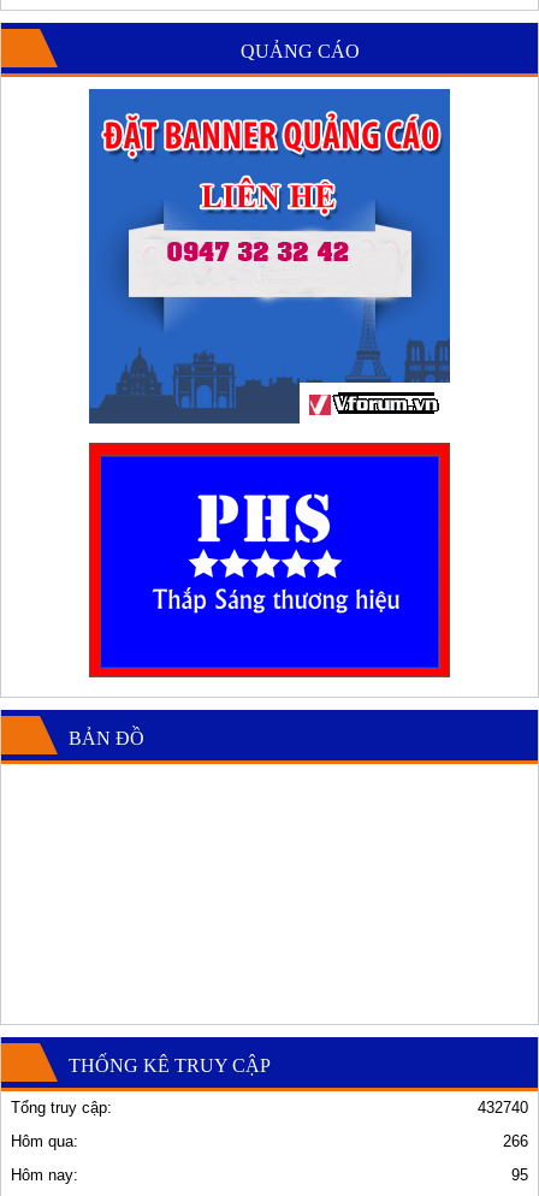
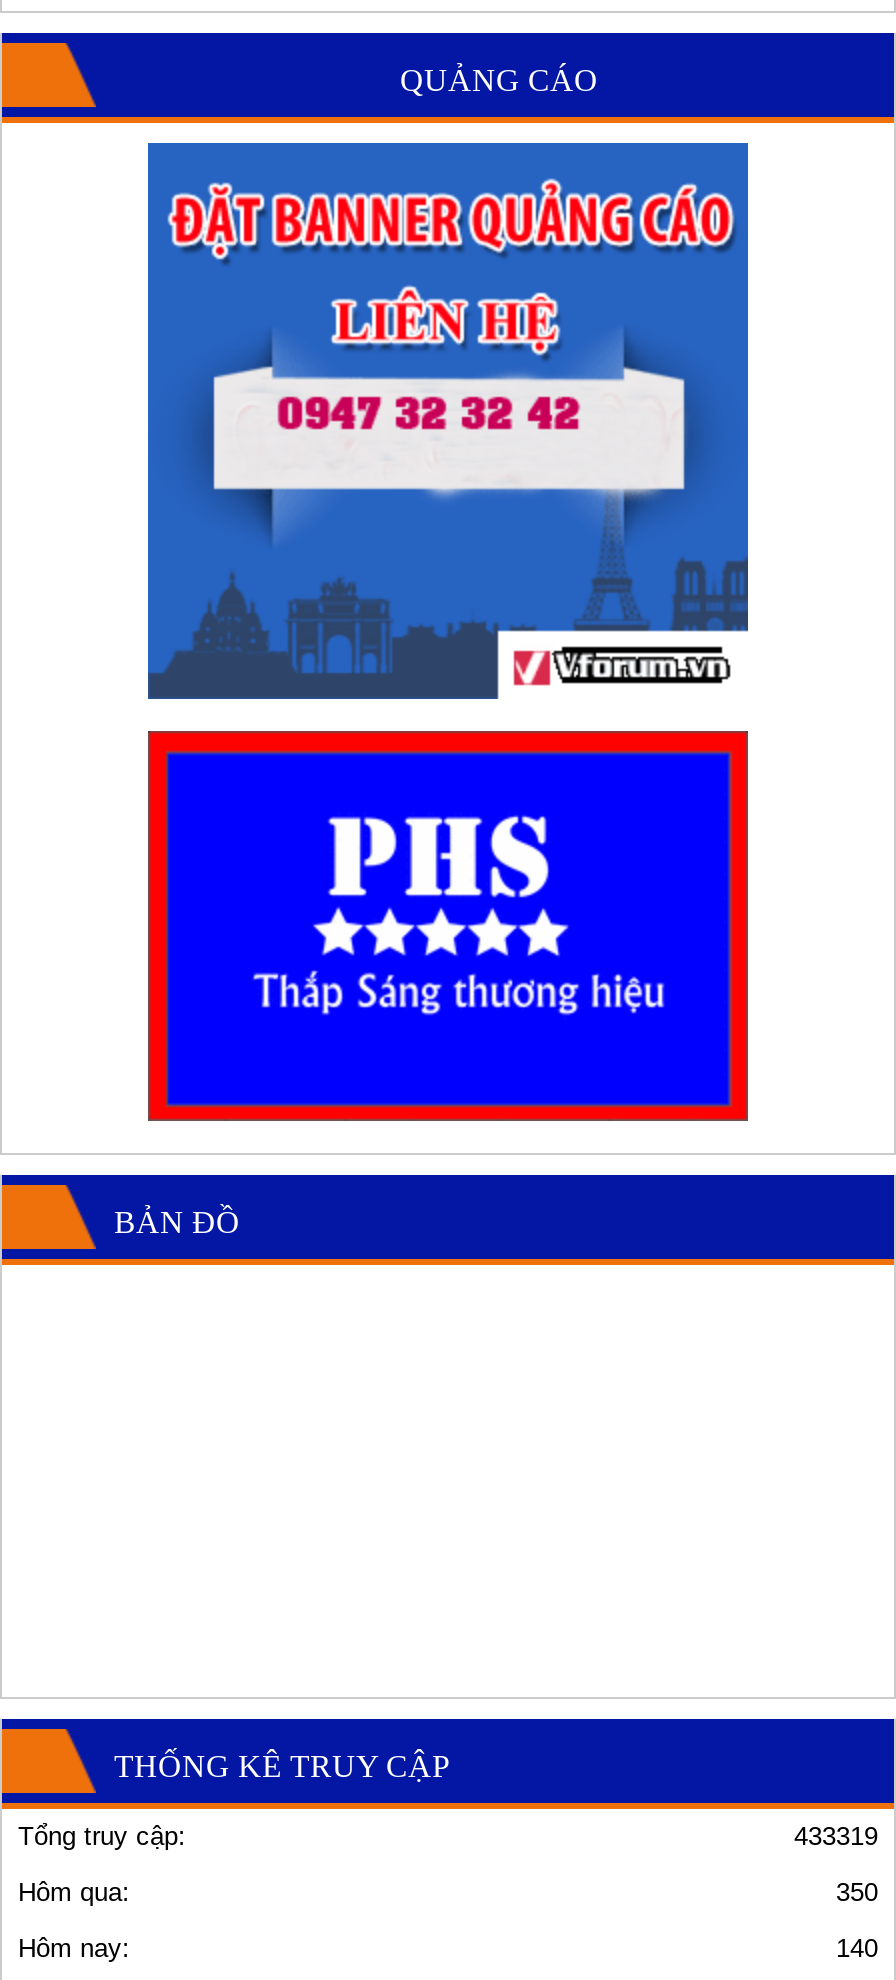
[478,1098,528,1116] 432740 -> [794,1821,878,1851] 433319
[503,1132,528,1150] 266 -> [836,1877,878,1907] 350
[511,1166,528,1184] 95 -> [836,1933,878,1963] 140

